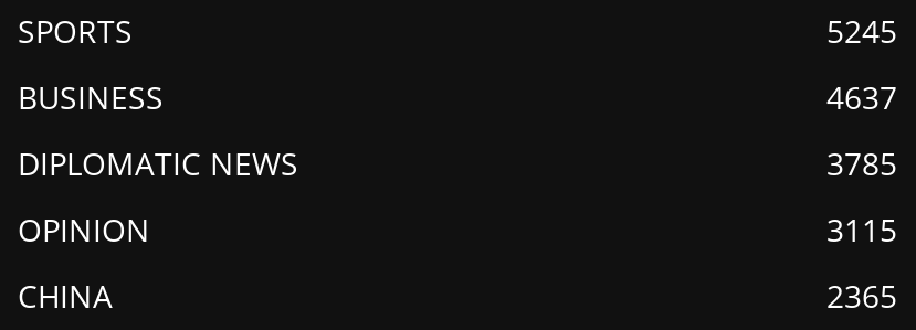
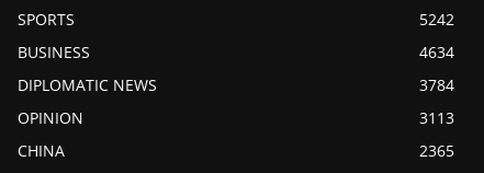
[826,10,897,52] 5245 -> [419,8,454,29] 5242
[826,77,897,119] 4637 -> [419,41,454,62] 4634
[826,143,897,185] 3785 -> [419,74,454,95] 3784
[826,209,897,251] 3115 -> [419,107,454,128] 3113

